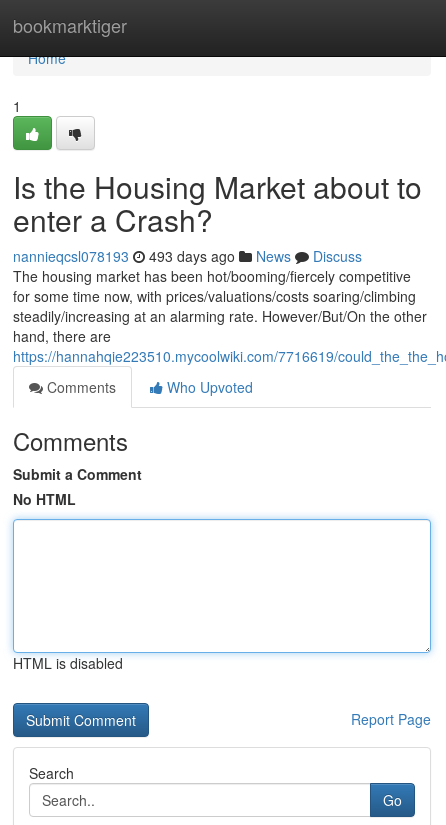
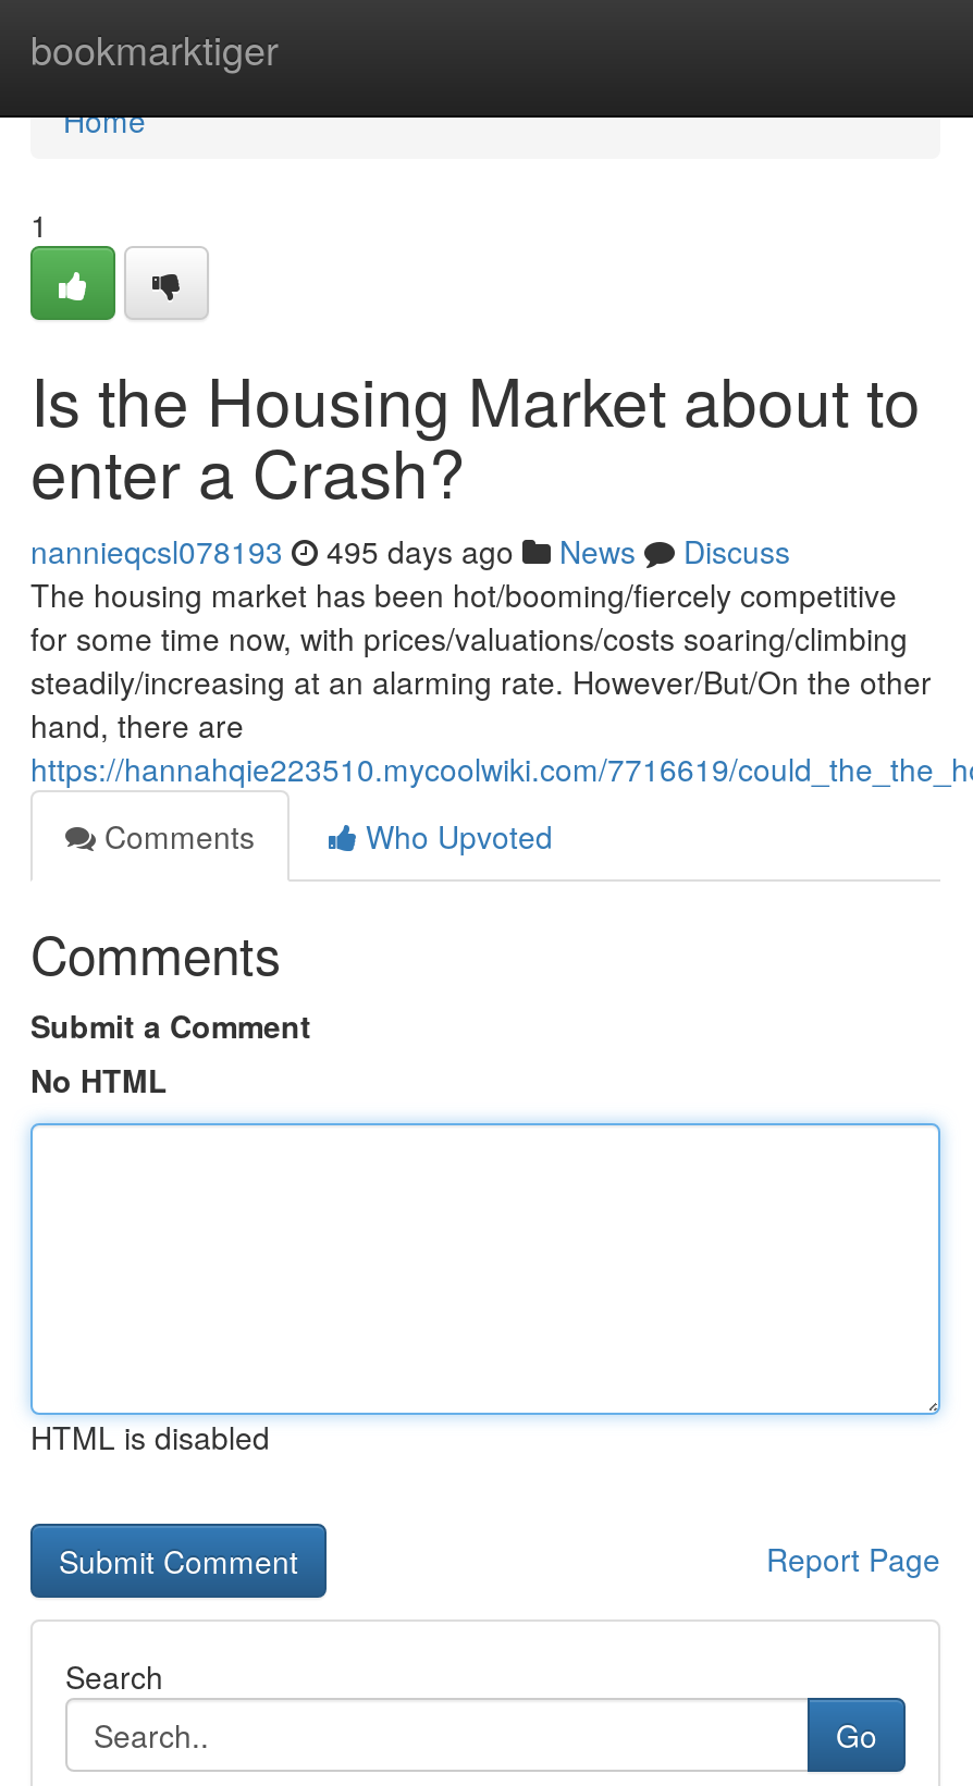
[13,246,362,266] nannieqcsl078193 493 days ago News Discuss -> [30,529,790,572] nannieqcsl078193 495 days ago News Discuss

